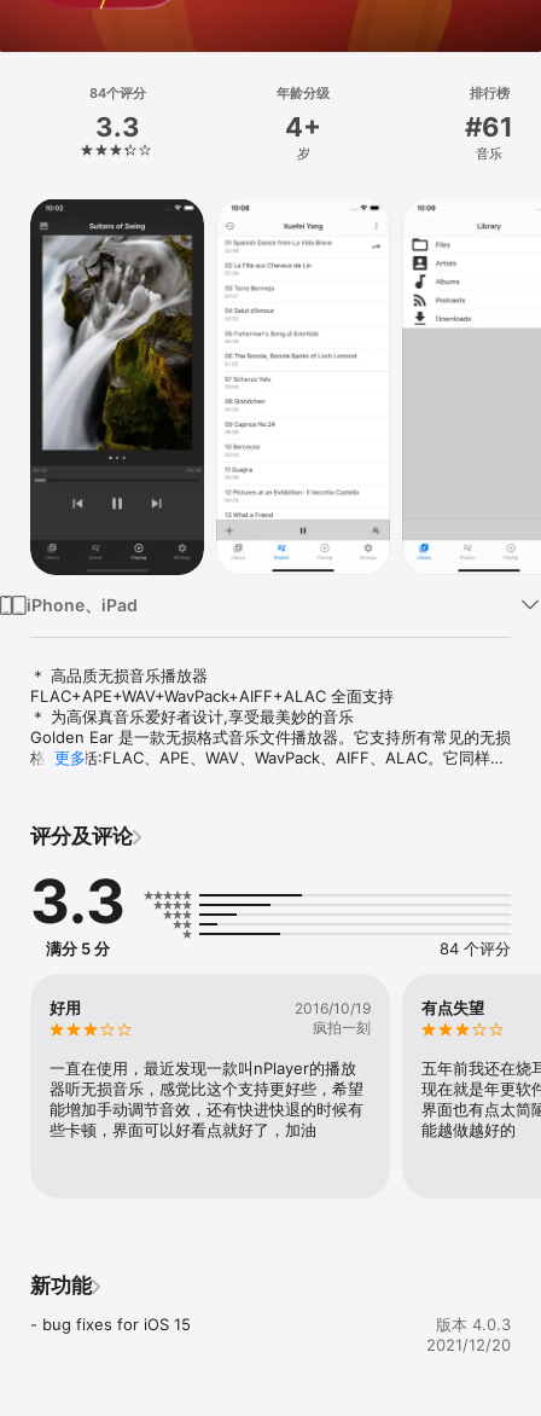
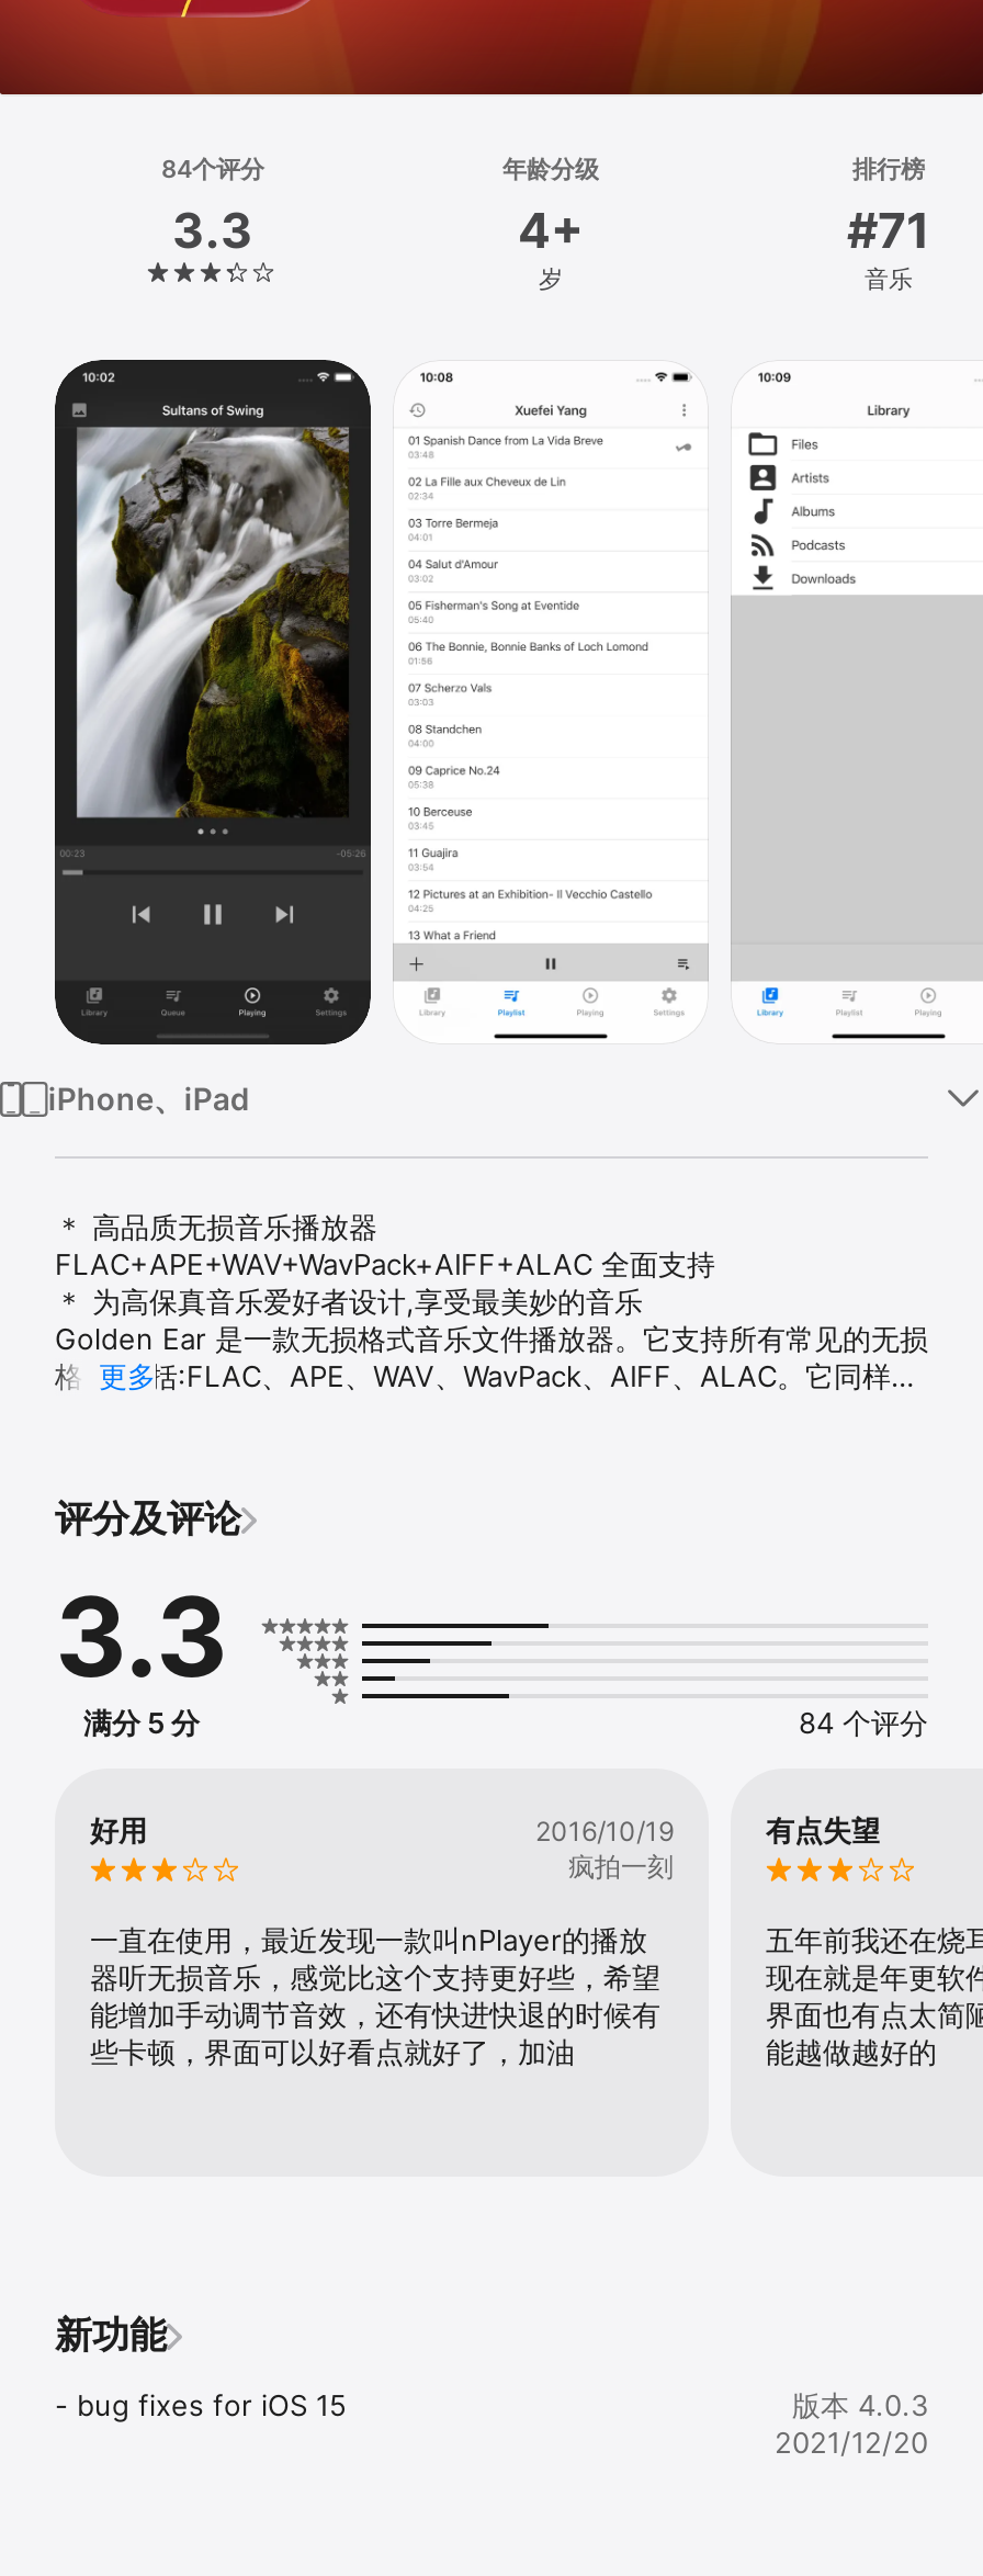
[465,111,513,143] #61 -> [847,202,930,259] #71

